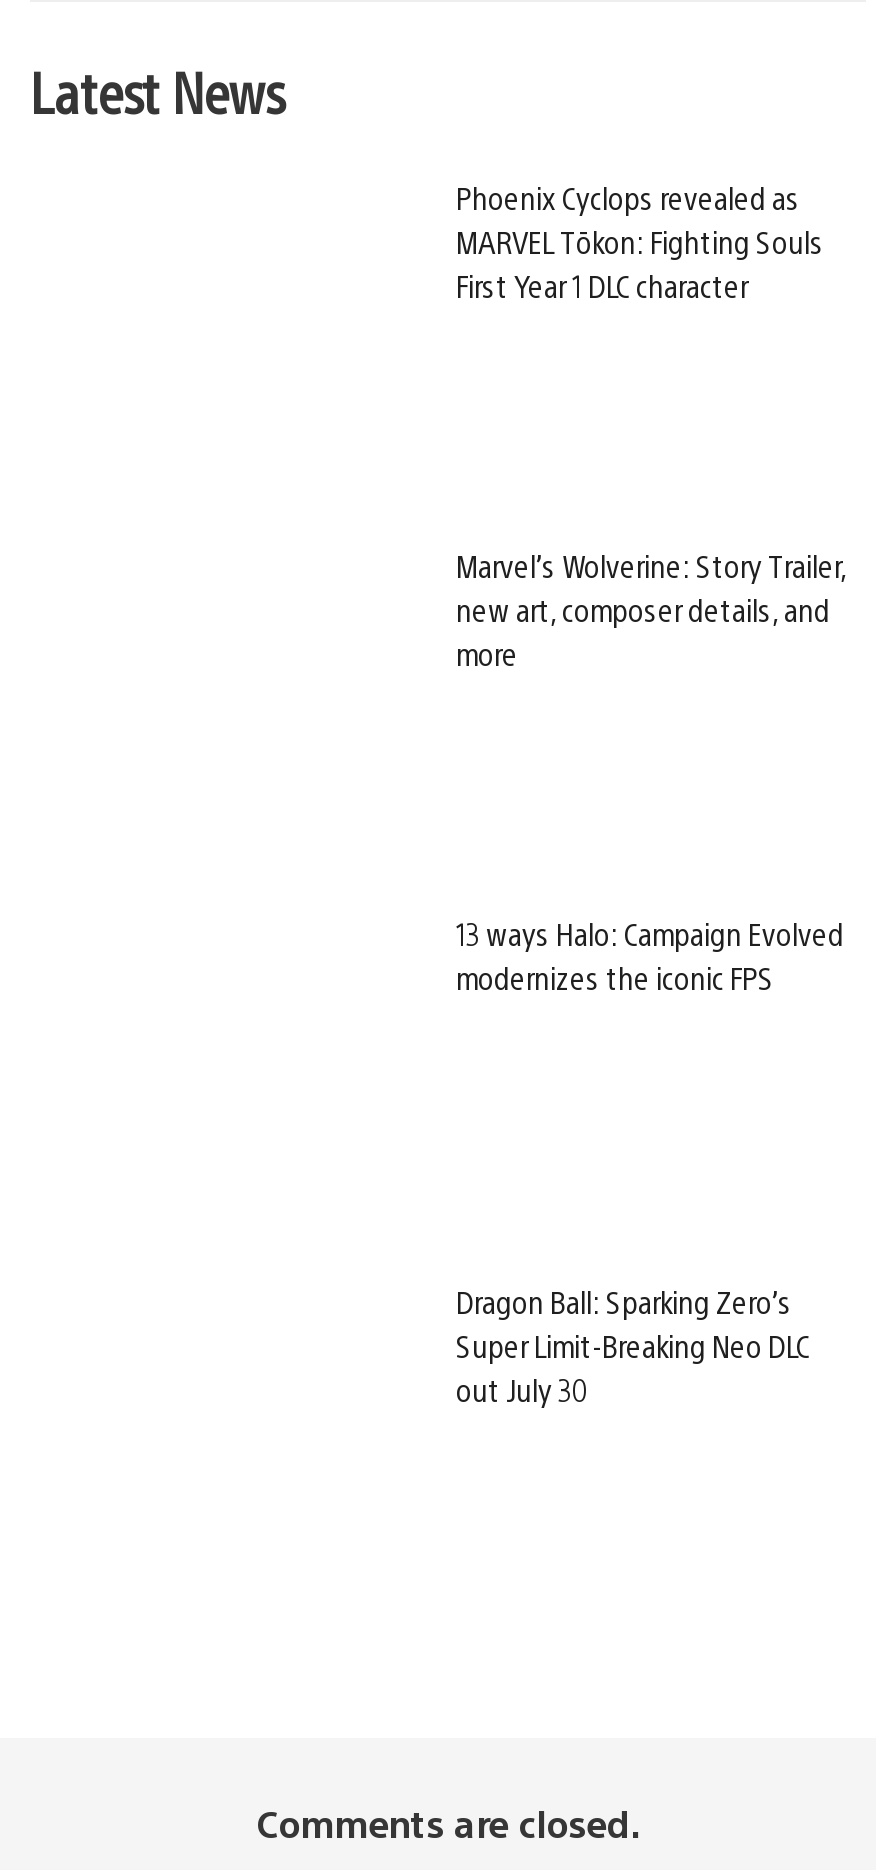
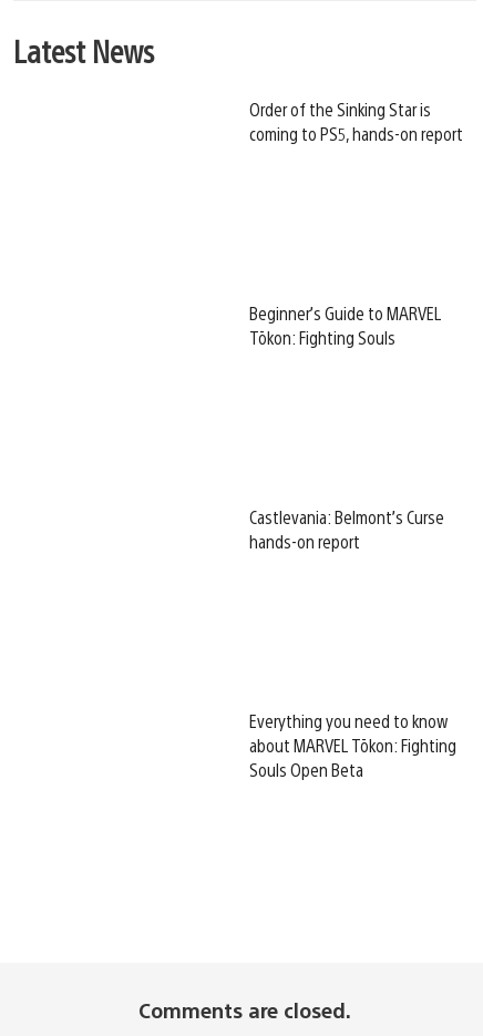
[456,176,824,306] Phoenix Cyclops revealed as | MARVEL Tōkon: Fighting Souls | First Year 1 DLC character -> [249,97,463,145] Order of the Sinking Star is | coming to PS5, hands-on report
[456,544,846,674] Marvel’s Wolverine: Story Trailer, | new art, composer details, and | more -> [249,301,441,349] Beginner’s Guide to MARVEL | Tōkon: Fighting Souls
[456,912,844,998] 13 ways Halo: Campaign Evolved | modernizes the iconic FPS -> [249,505,444,553] Castlevania: Belmont’s Curse | hands-on report
[456,1280,810,1410] Dragon Ball: Sparking Zero’s | Super Limit-Breaking Neo DLC | out July 30 -> [249,709,456,781] Everything you need to know | about MARVEL Tōkon: Fighting | Souls Open Beta

